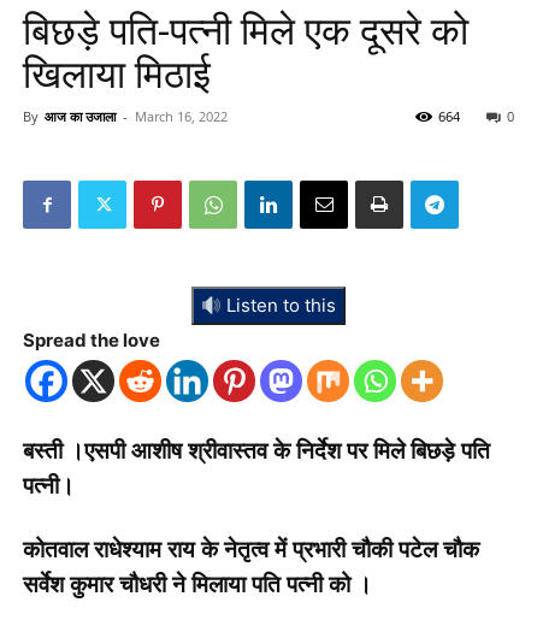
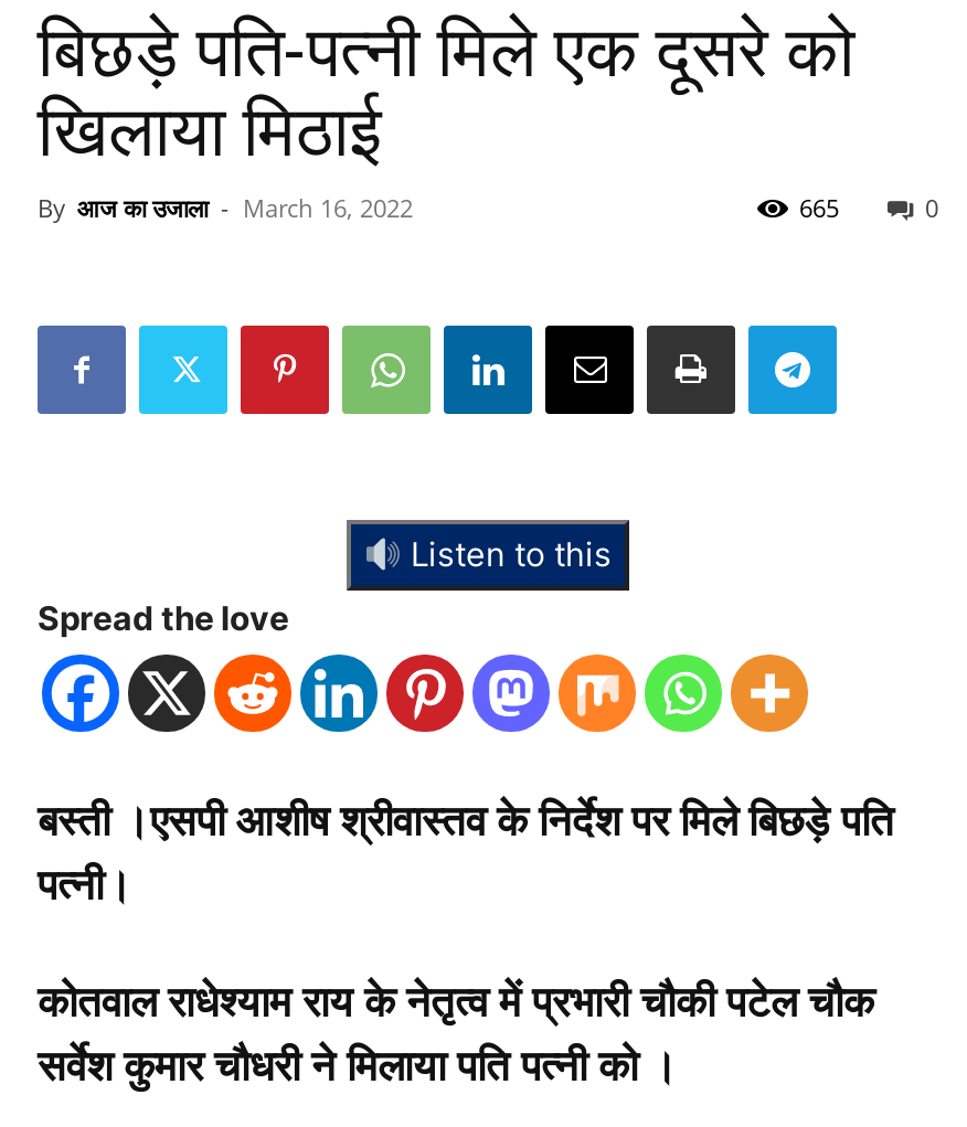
[438,107,460,125] 664 -> [799,191,839,224] 665

